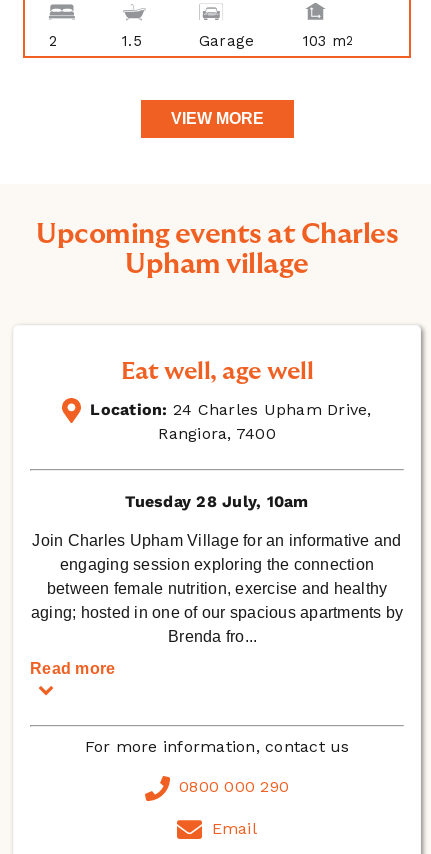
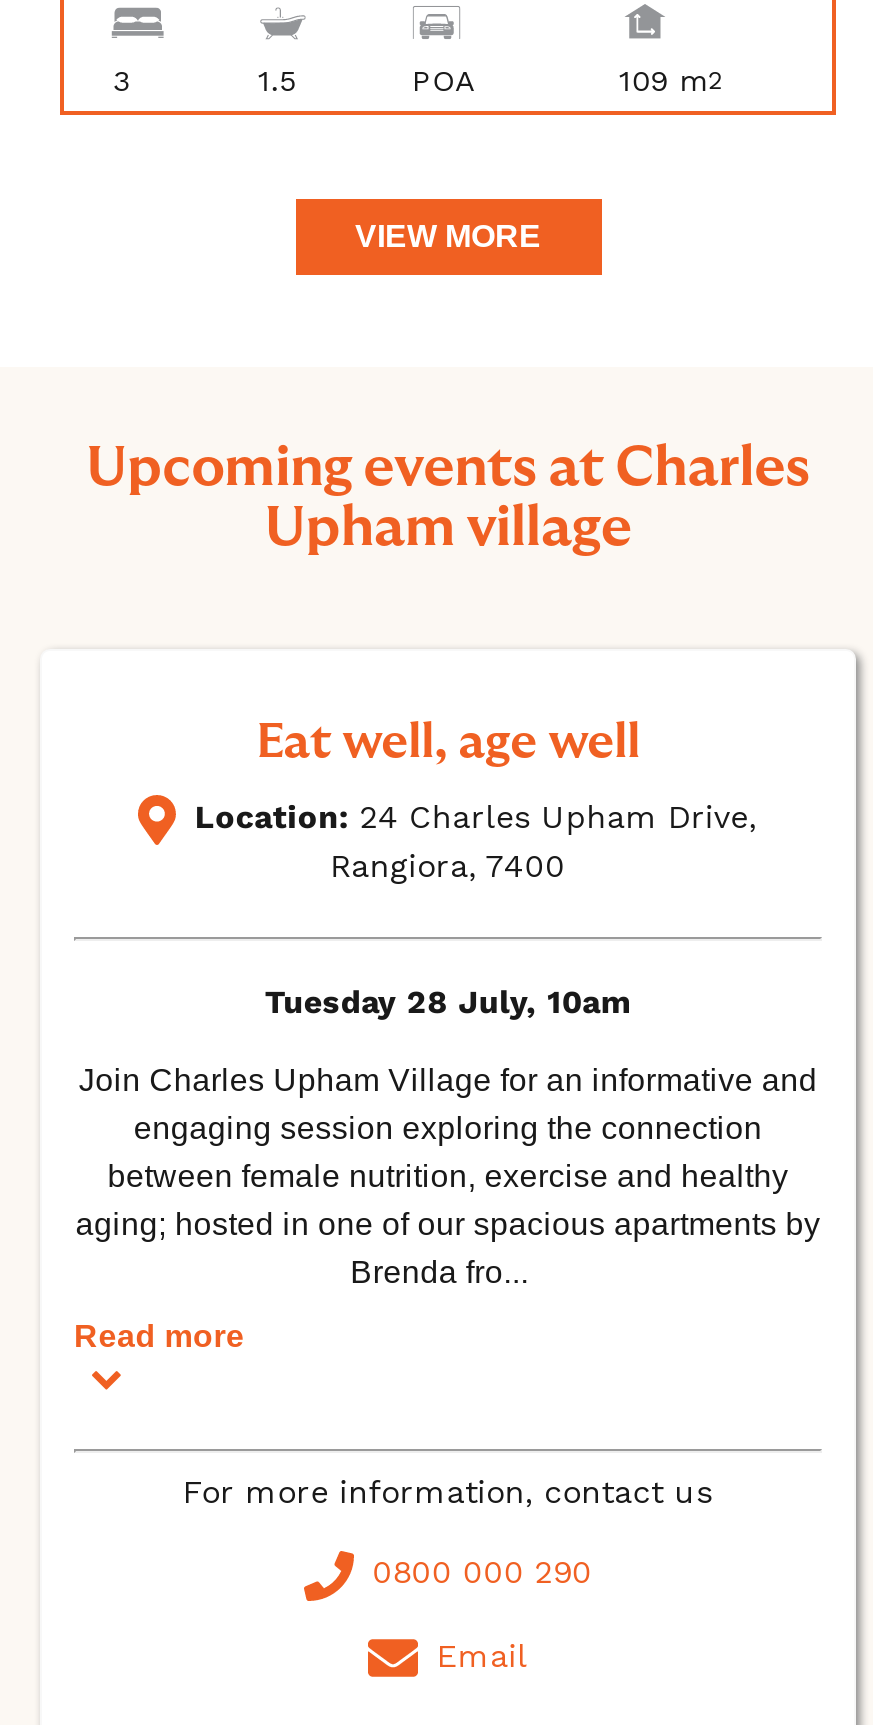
[49,32,57,50] 2 -> [112,63,129,99] 3
[199,32,353,50] Garage | 103 m2 -> [412,63,722,99] POA | 109 m2

